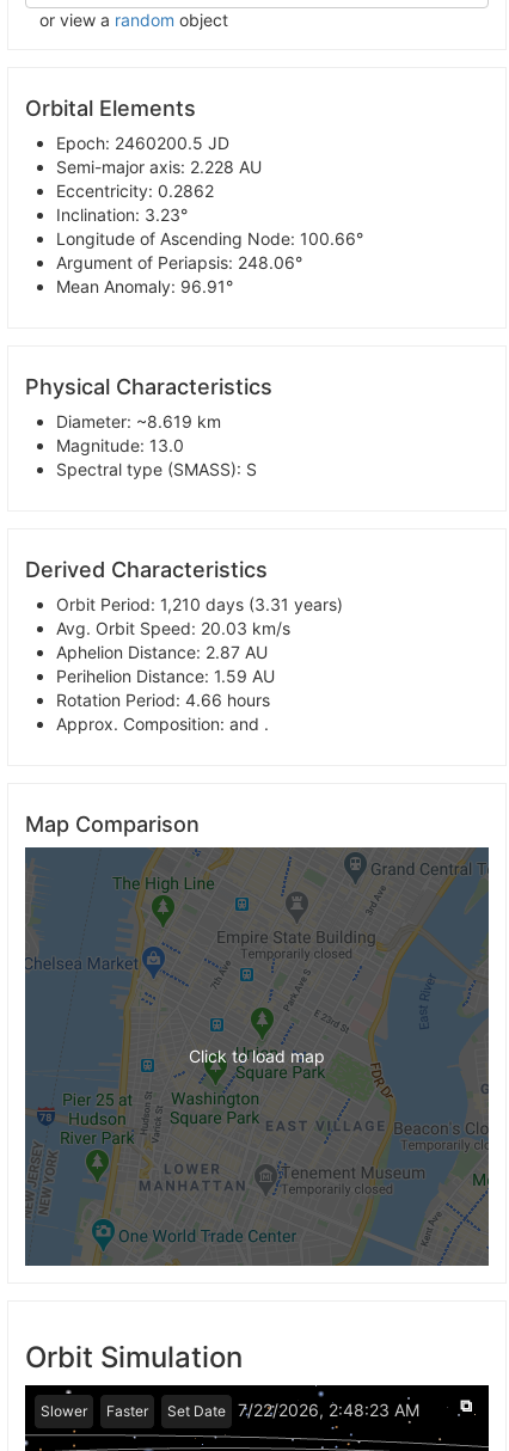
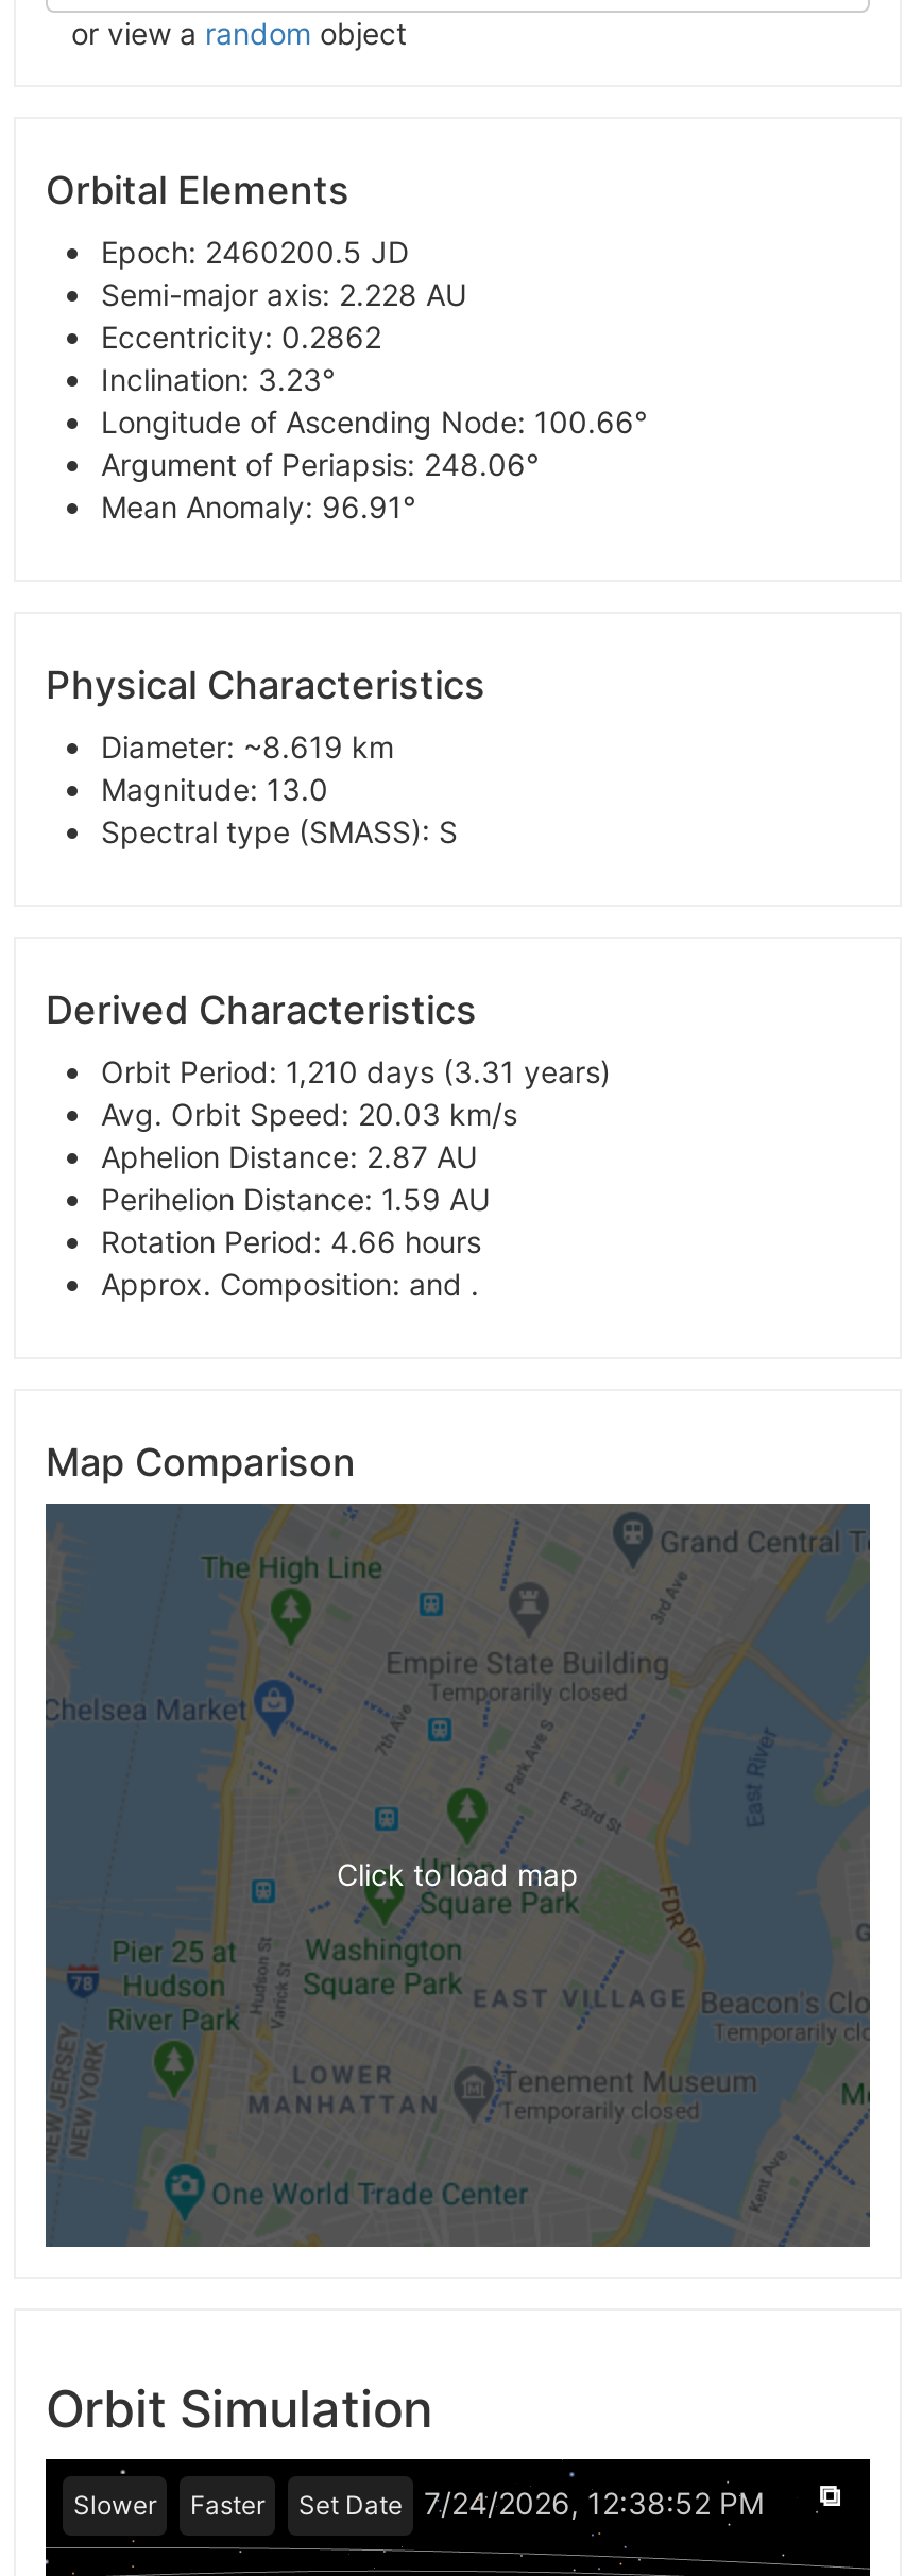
[238,1400,419,1420] 7/22/2026, 2:48:23 AM -> [424,2485,764,2521] 7/24/2026, 12:38:52 PM

